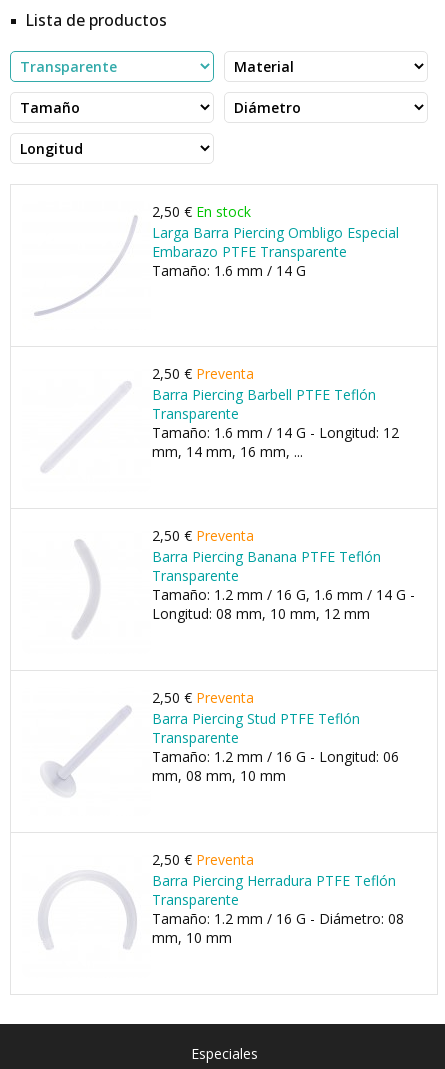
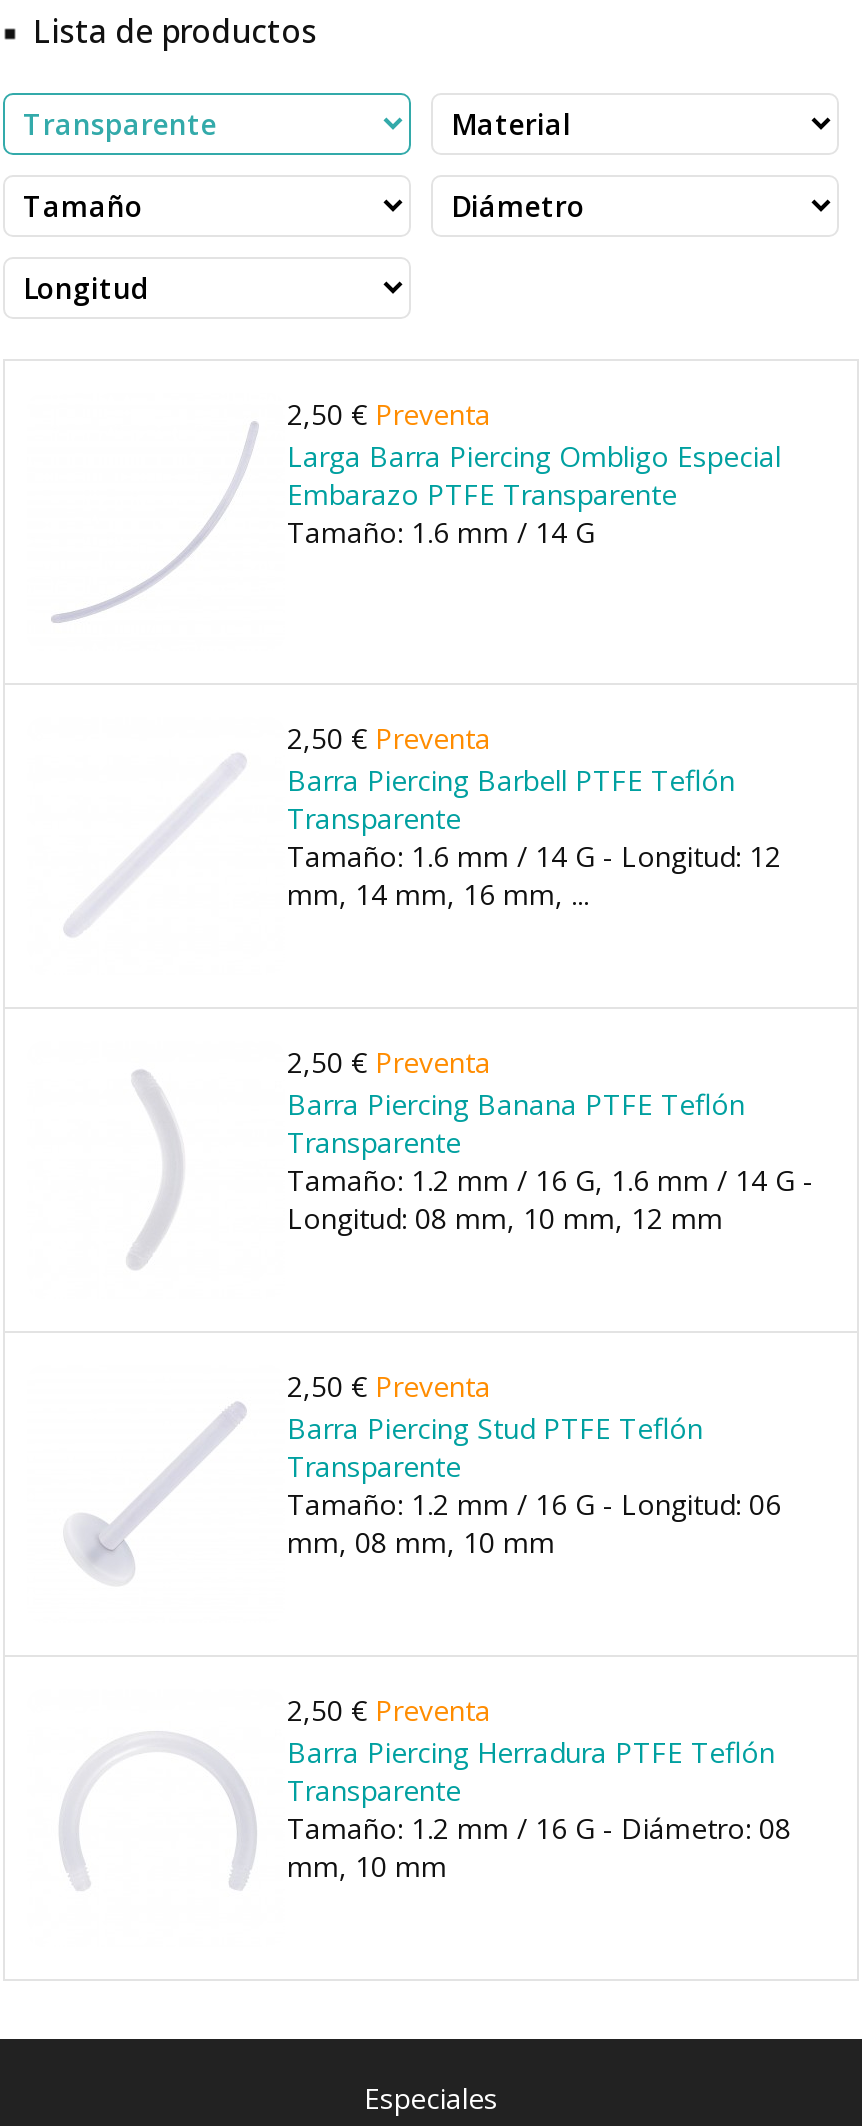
[152,202,251,221] 2,50 €En stock -> [287,395,491,433] 2,50 €Preventa

